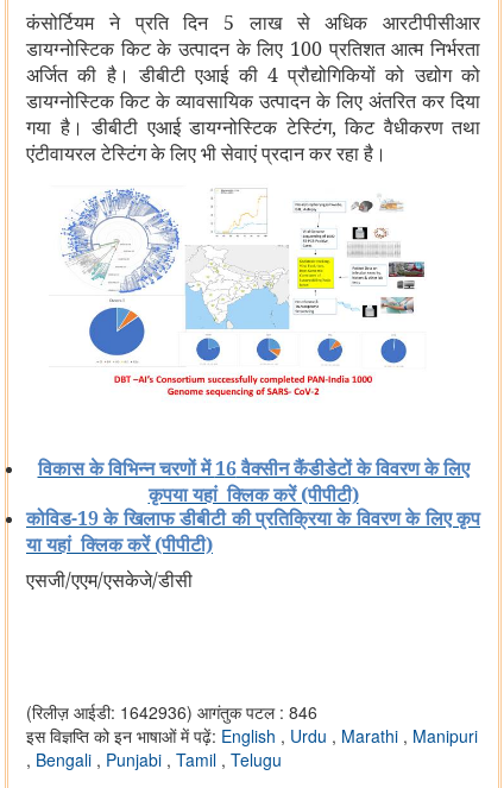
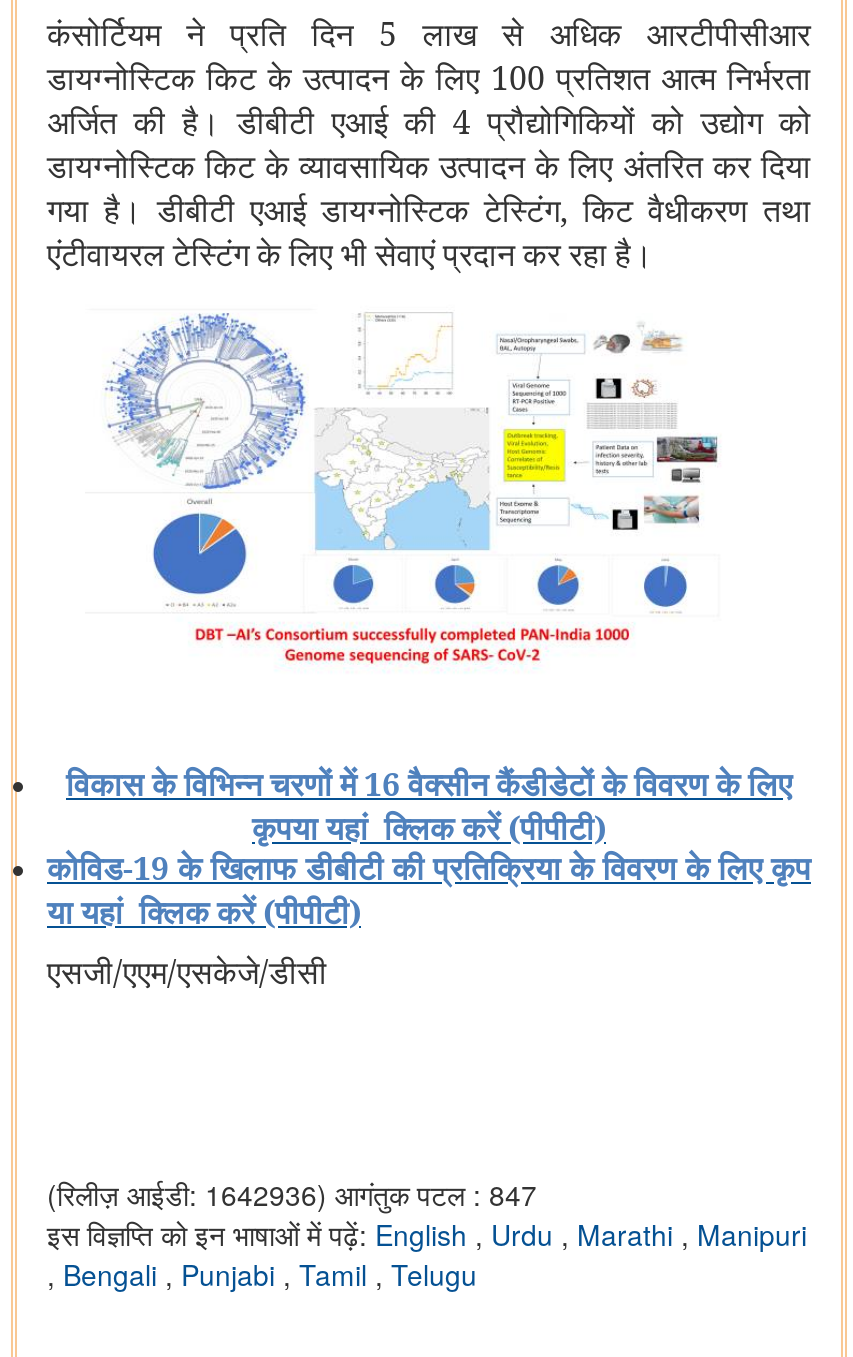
[26,700,317,724] (रिलीज़ आईडी: 1642936) आगंतुक पटल : 846 -> [47,1174,537,1214] (रिलीज़ आईडी: 1642936) आगंतुक पटल : 847

